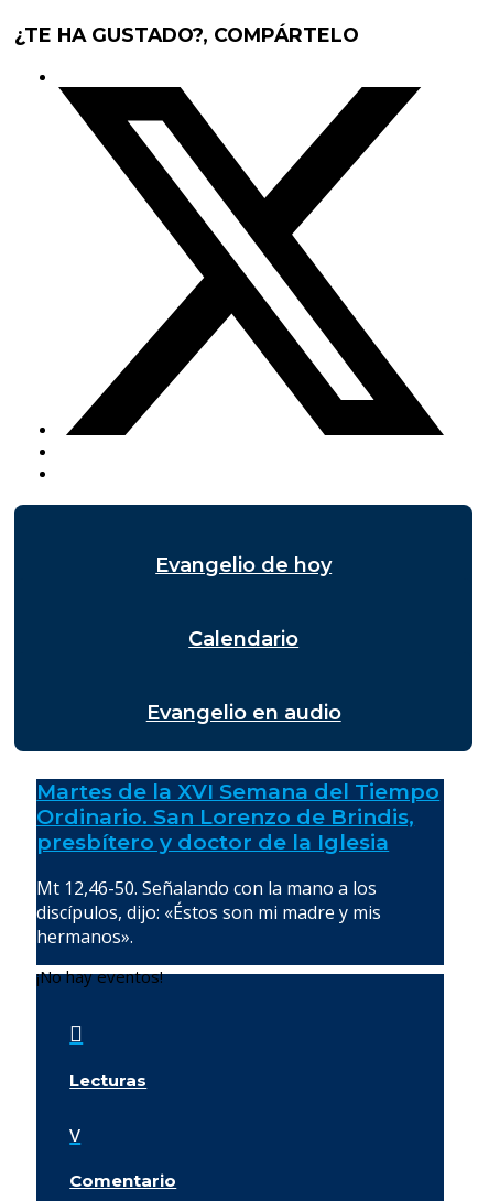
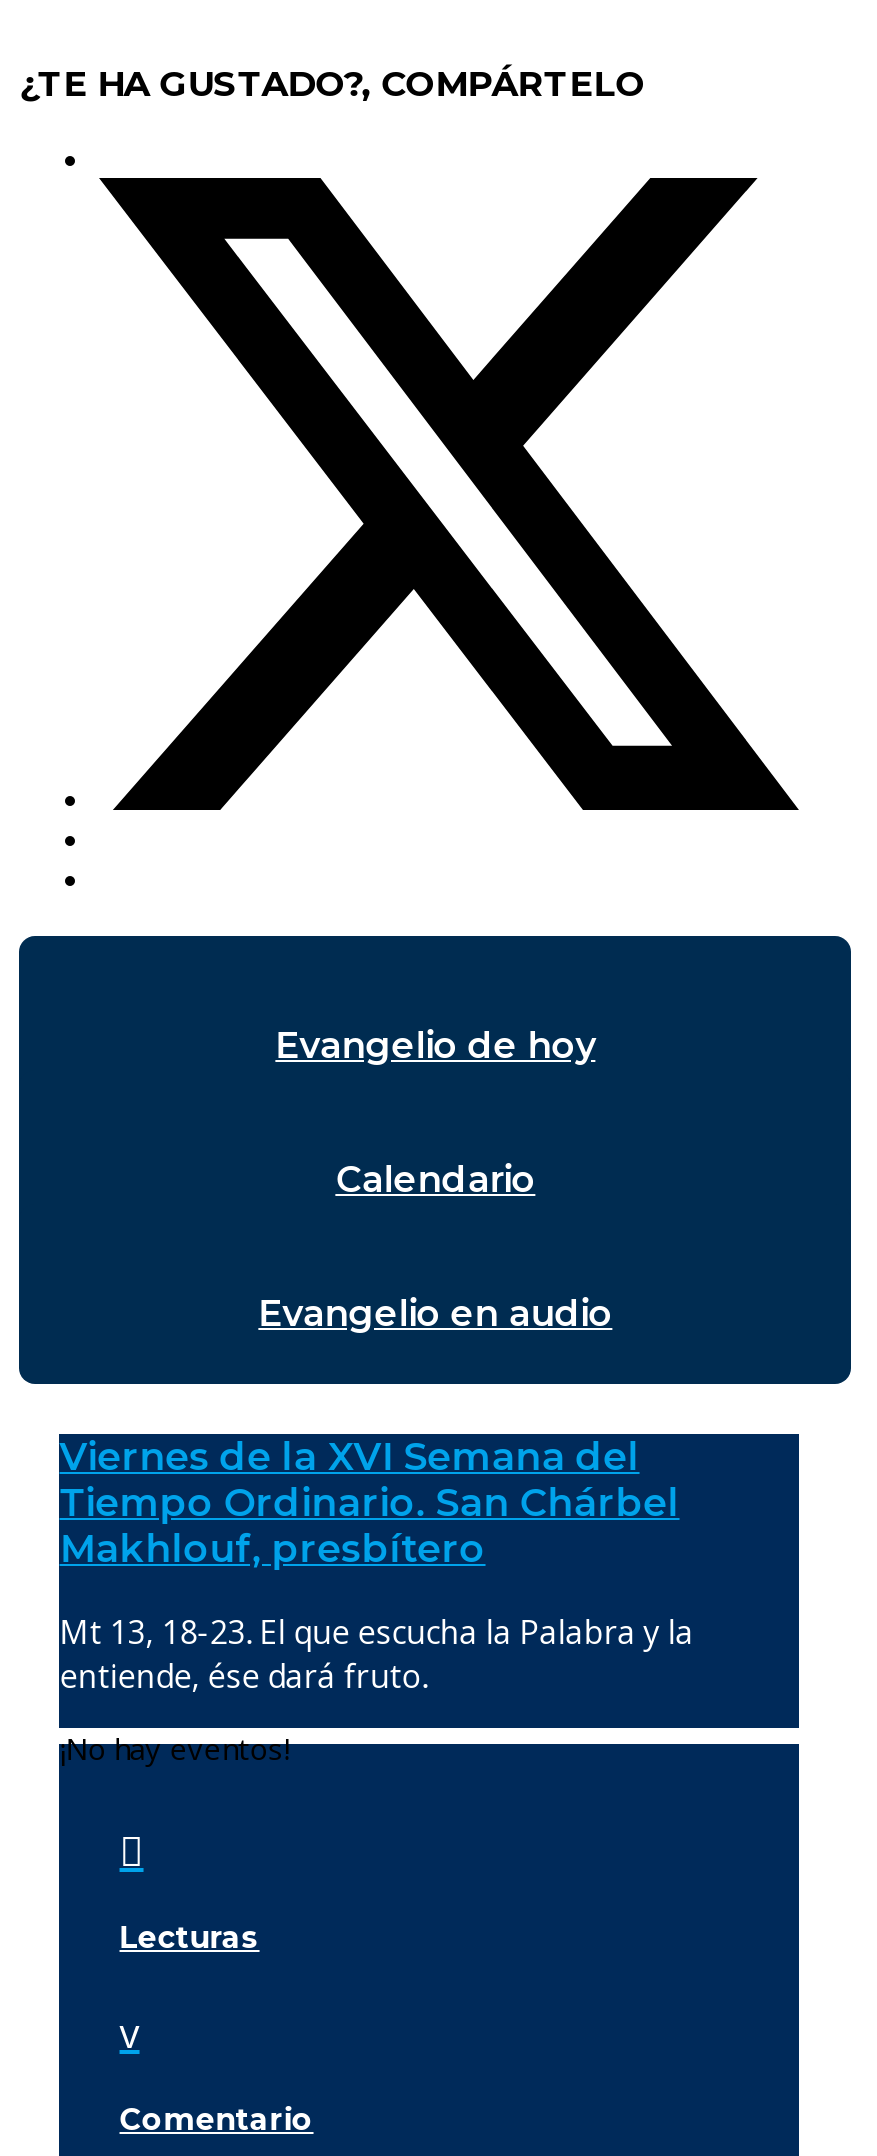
[37,779,440,855] Martes de la XVI Semana del Tiempo | Ordinario. San Lorenzo de Brindis, | presbítero y doctor de la Iglesia -> [60,1434,680,1572] Viernes de la XVI Semana del | Tiempo Ordinario. San Chárbel | Makhlouf, presbítero
[37,876,381,949] Mt 12,46-50. Señalando con la mano a los | discípulos, dijo: «Éstos son mi madre y mis | hermanos». -> [60,1610,694,1698] Mt 13, 18-23. El que escucha la Palabra y la | entiende, ése dará fruto.

